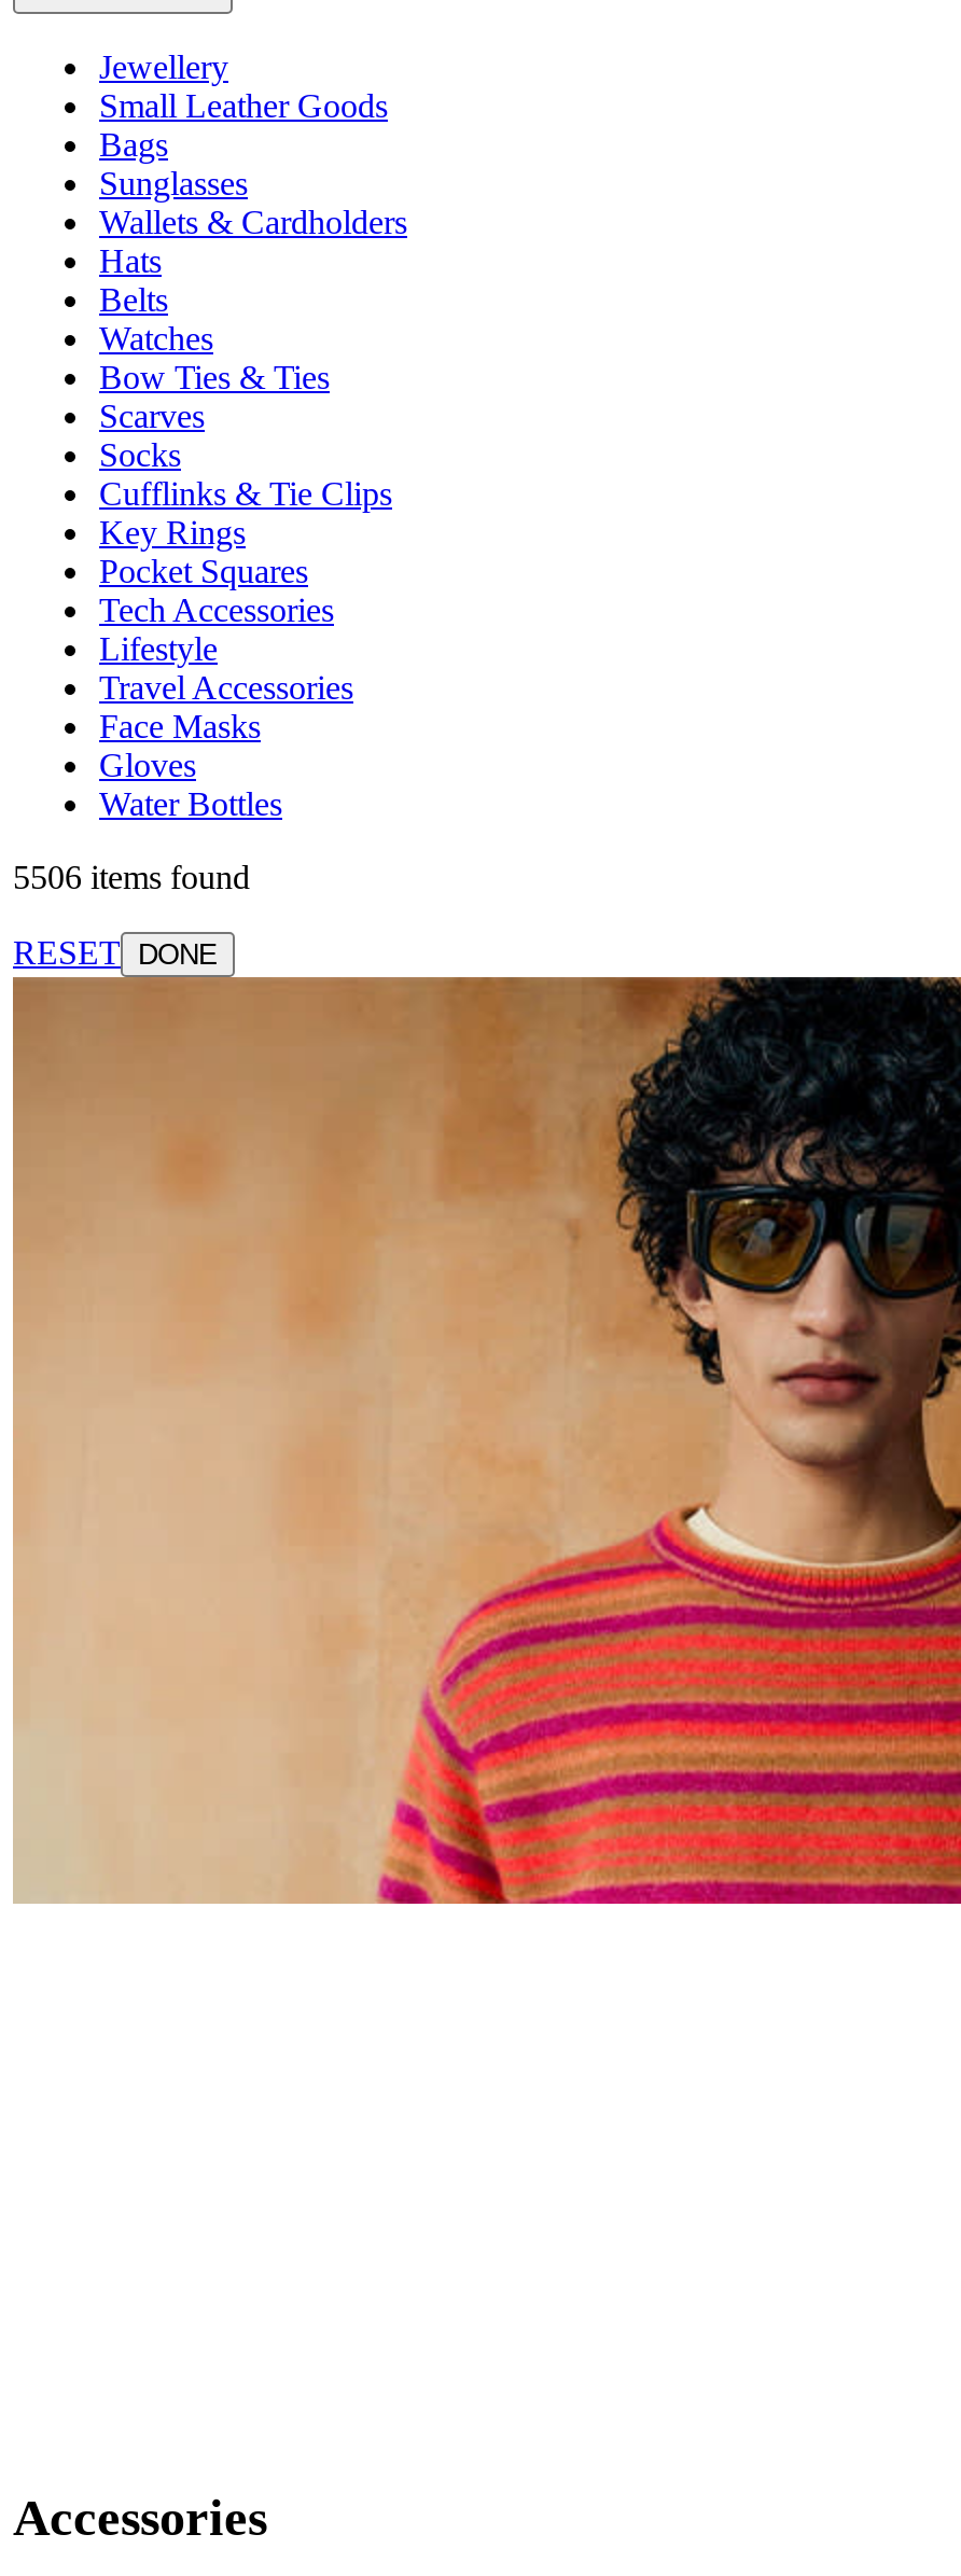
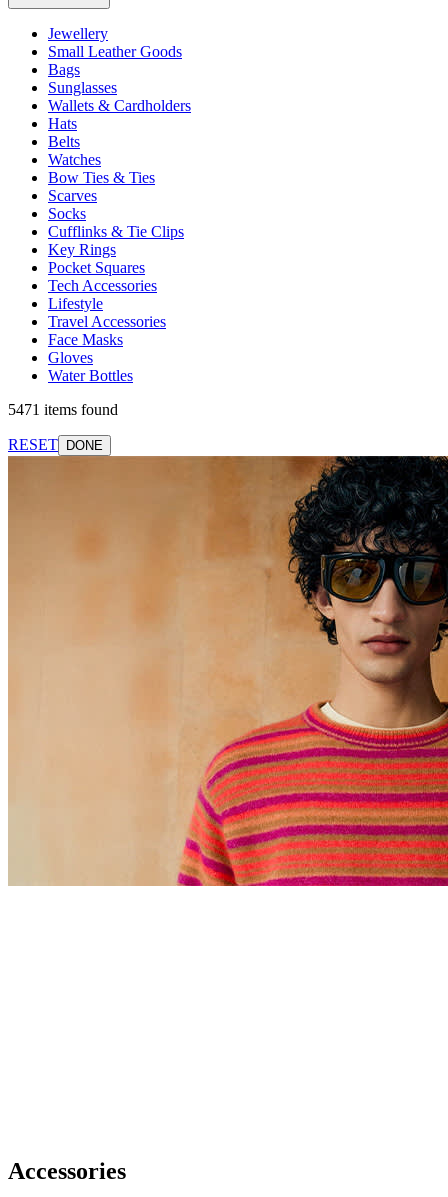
[13,859,250,896] 5506 items found -> [8,401,118,418] 5471 items found

